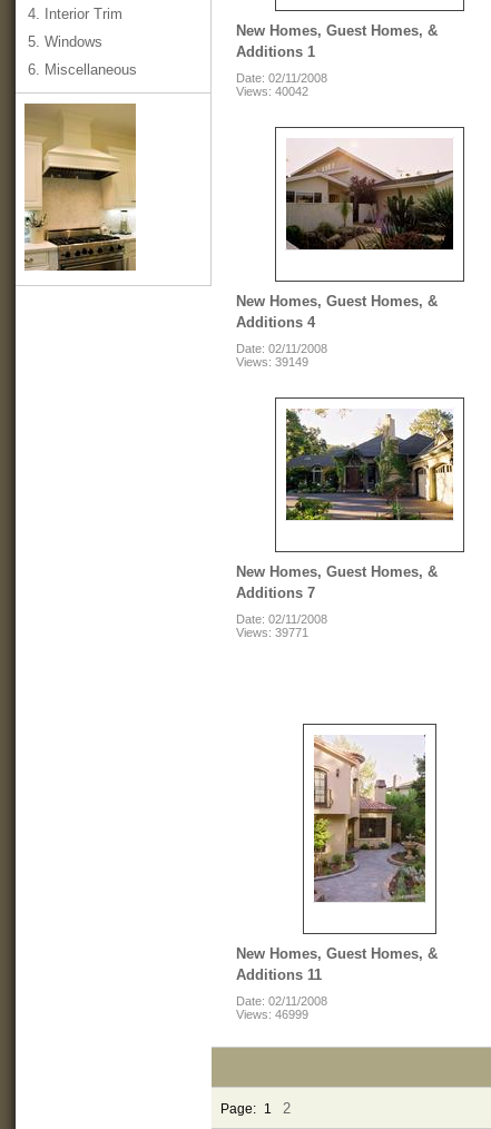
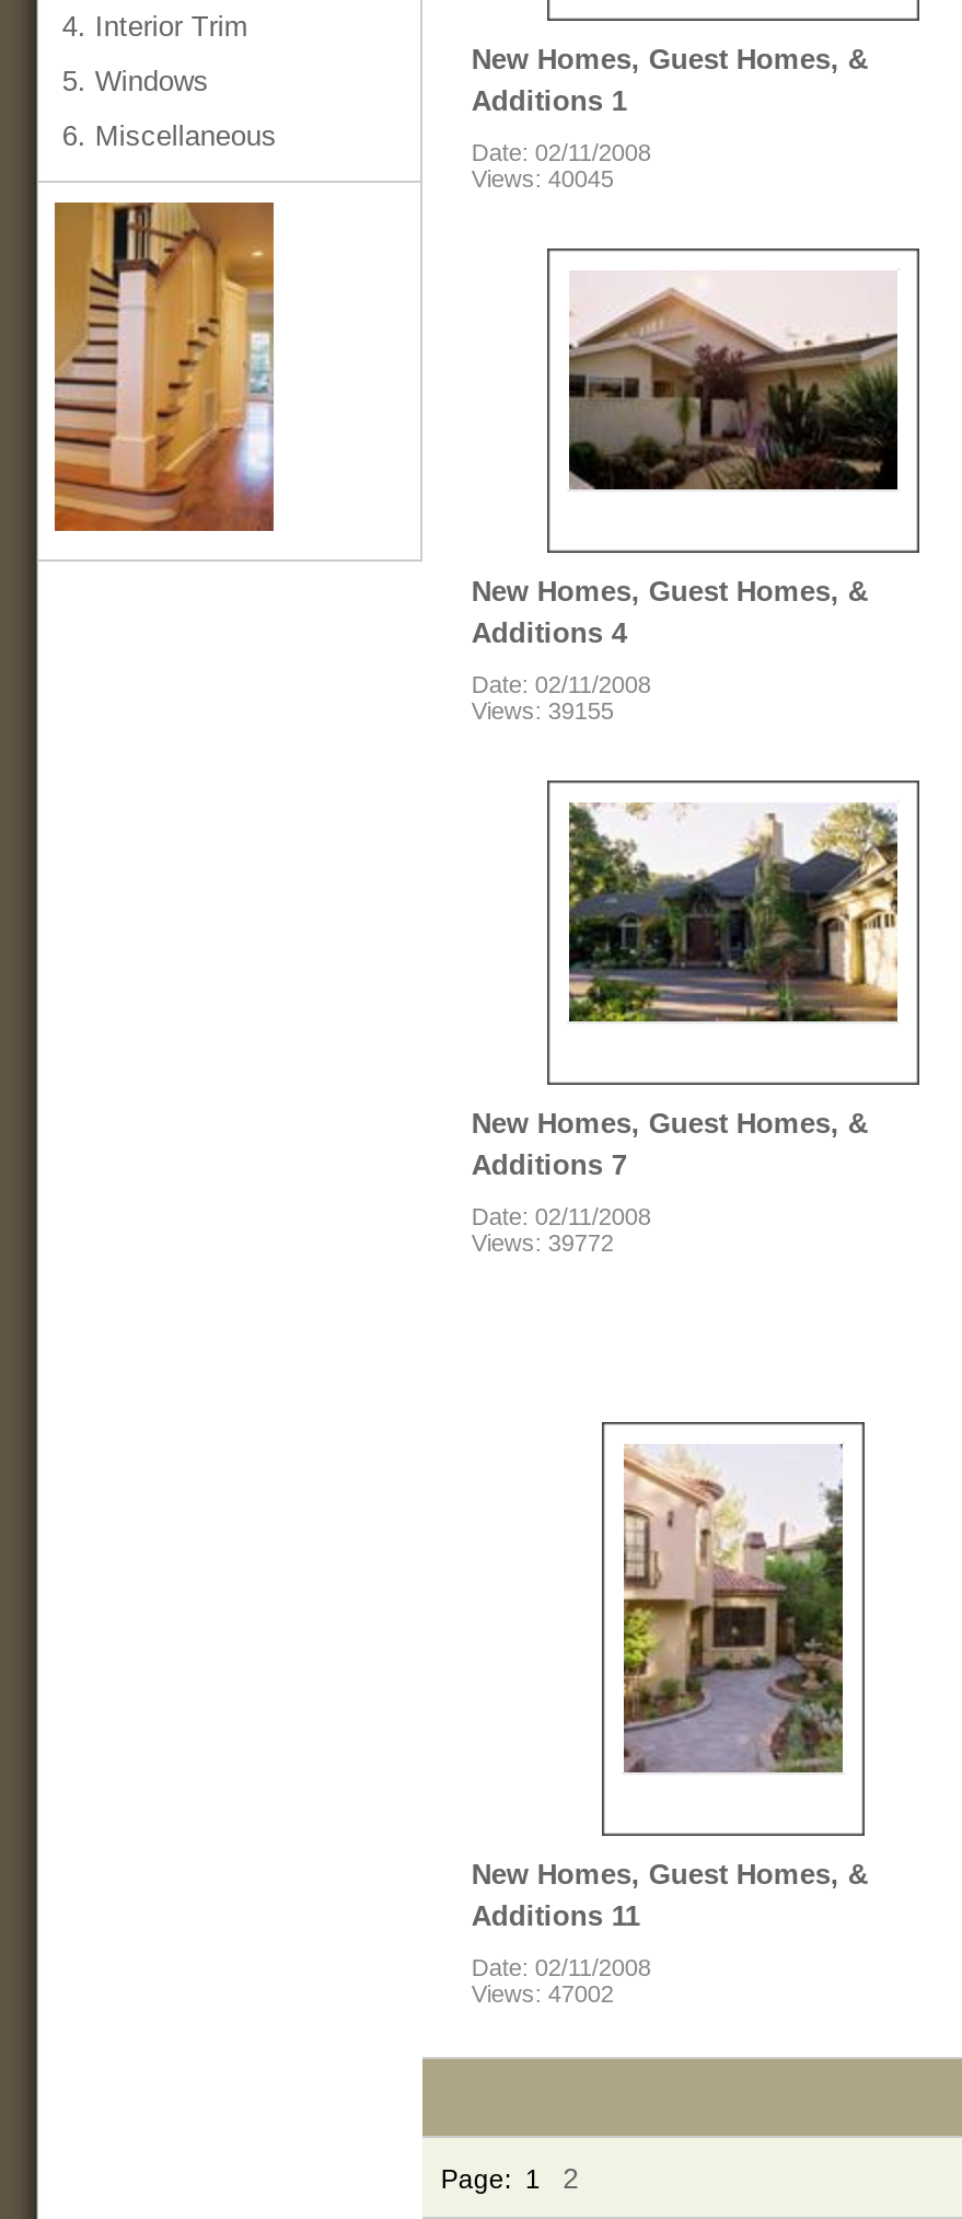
[236,85,309,98] Views: 40042 -> [471,166,614,192] Views: 40045
[24,104,136,272] [image] -> [53,203,274,533] [image]
[236,355,309,369] Views: 39149 -> [471,698,614,724] Views: 39155
[236,626,309,639] Views: 39771 -> [471,1230,614,1256] Views: 39772
[236,1008,309,1021] Views: 46999 -> [471,1981,614,2007] Views: 47002

